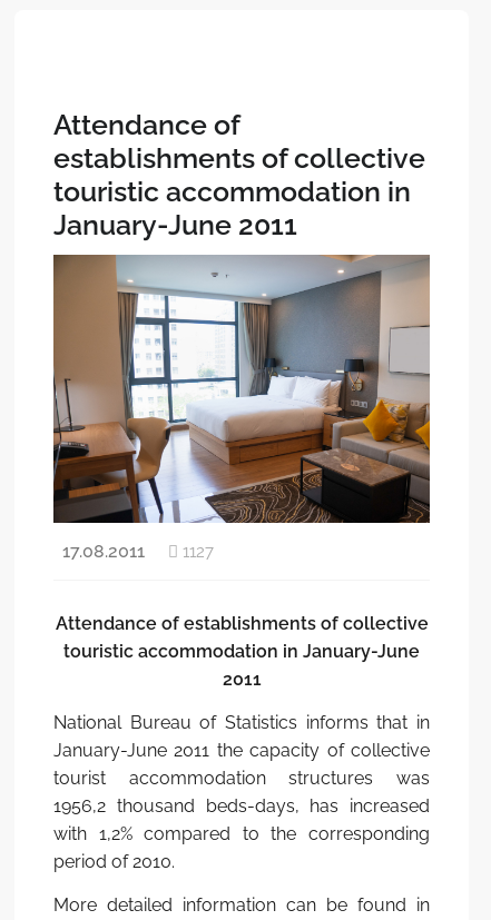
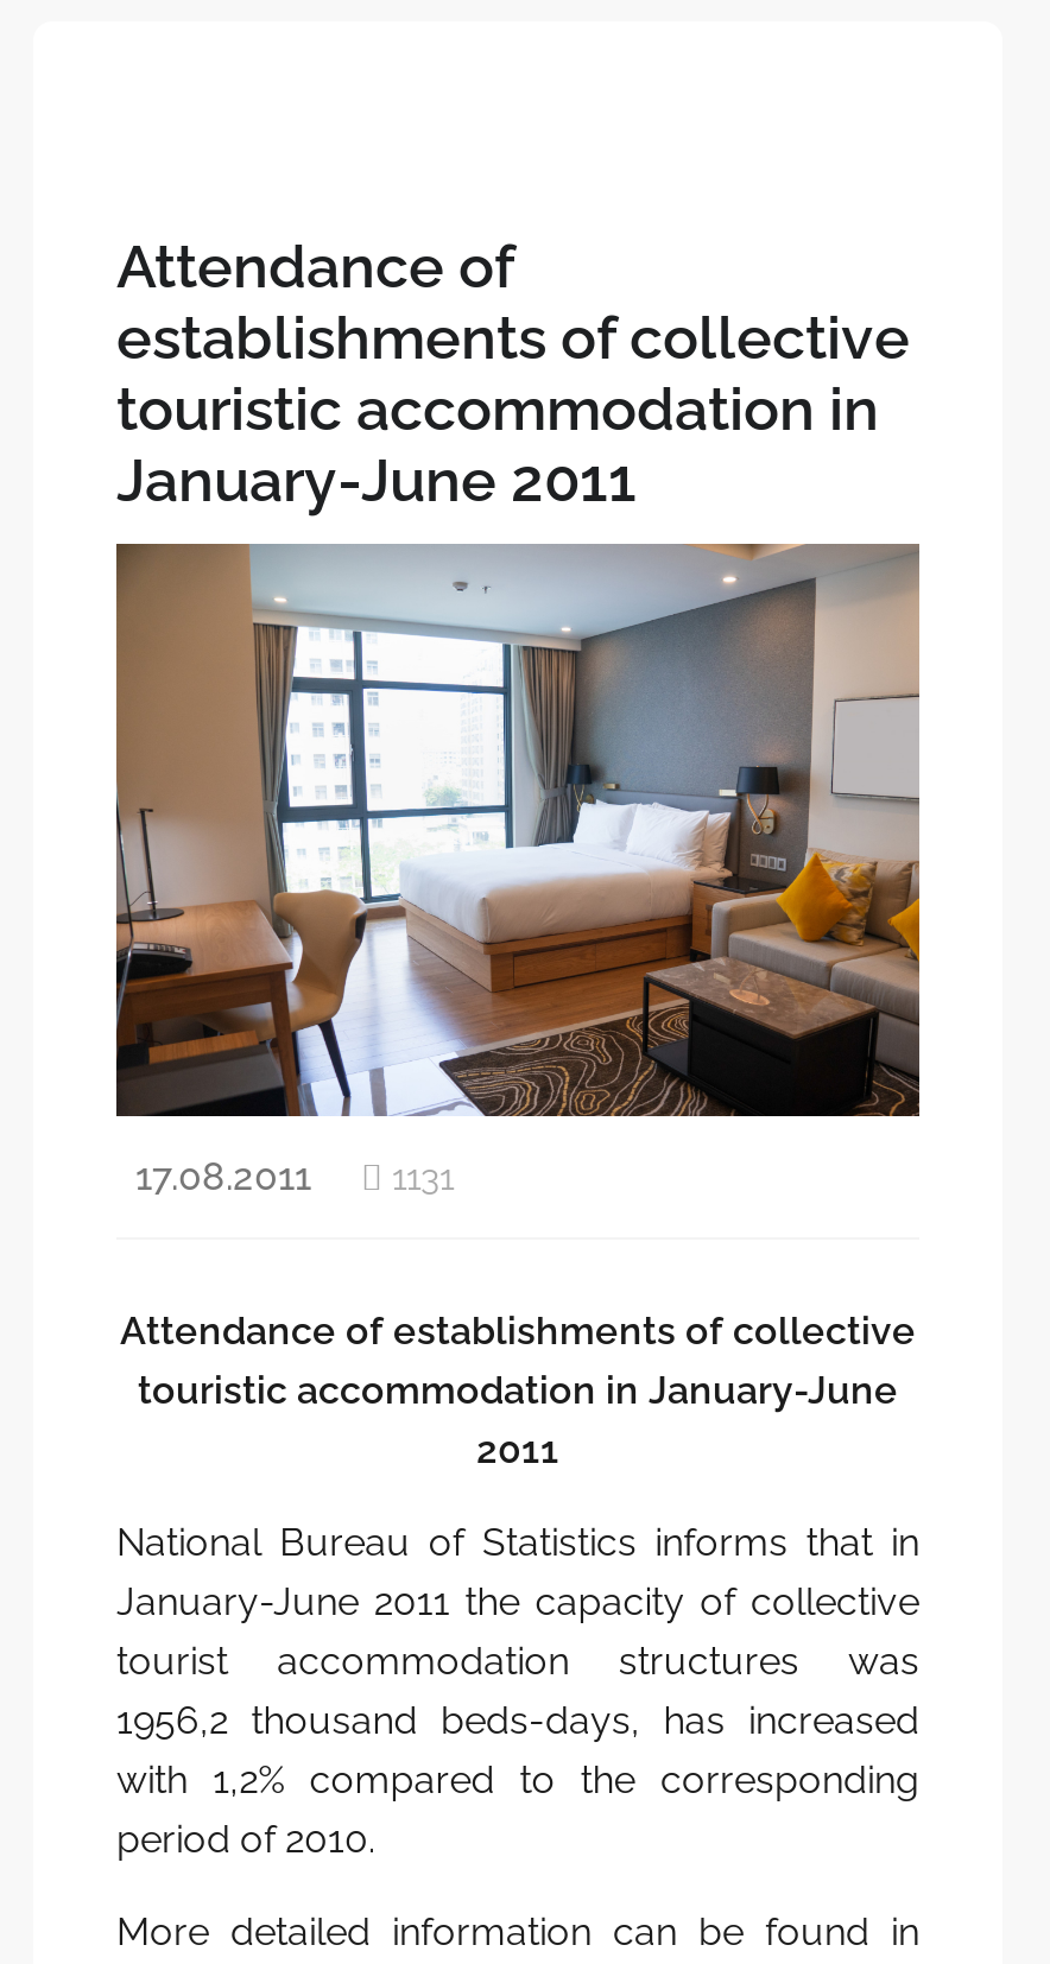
[62,540,214,562] 17.08.2011 1127 -> [135,1154,454,1199] 17.08.2011 1131

